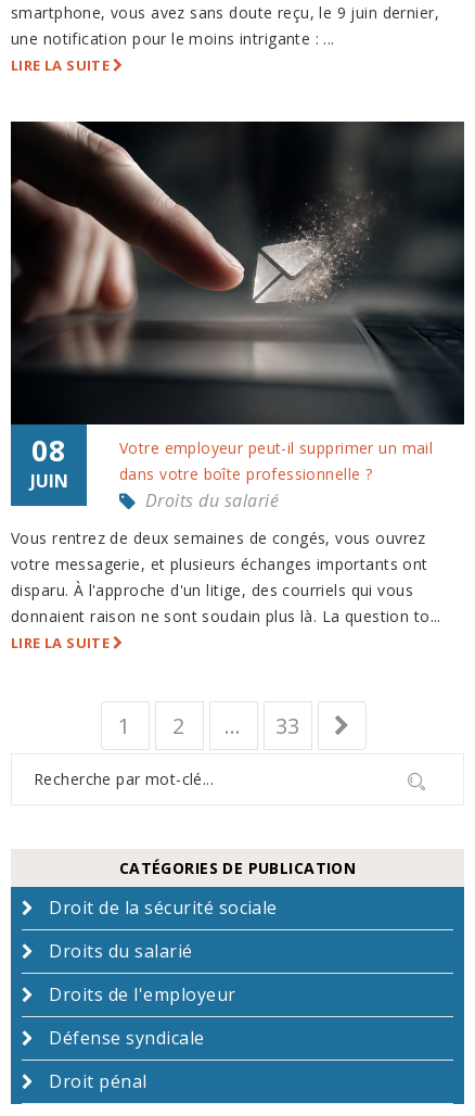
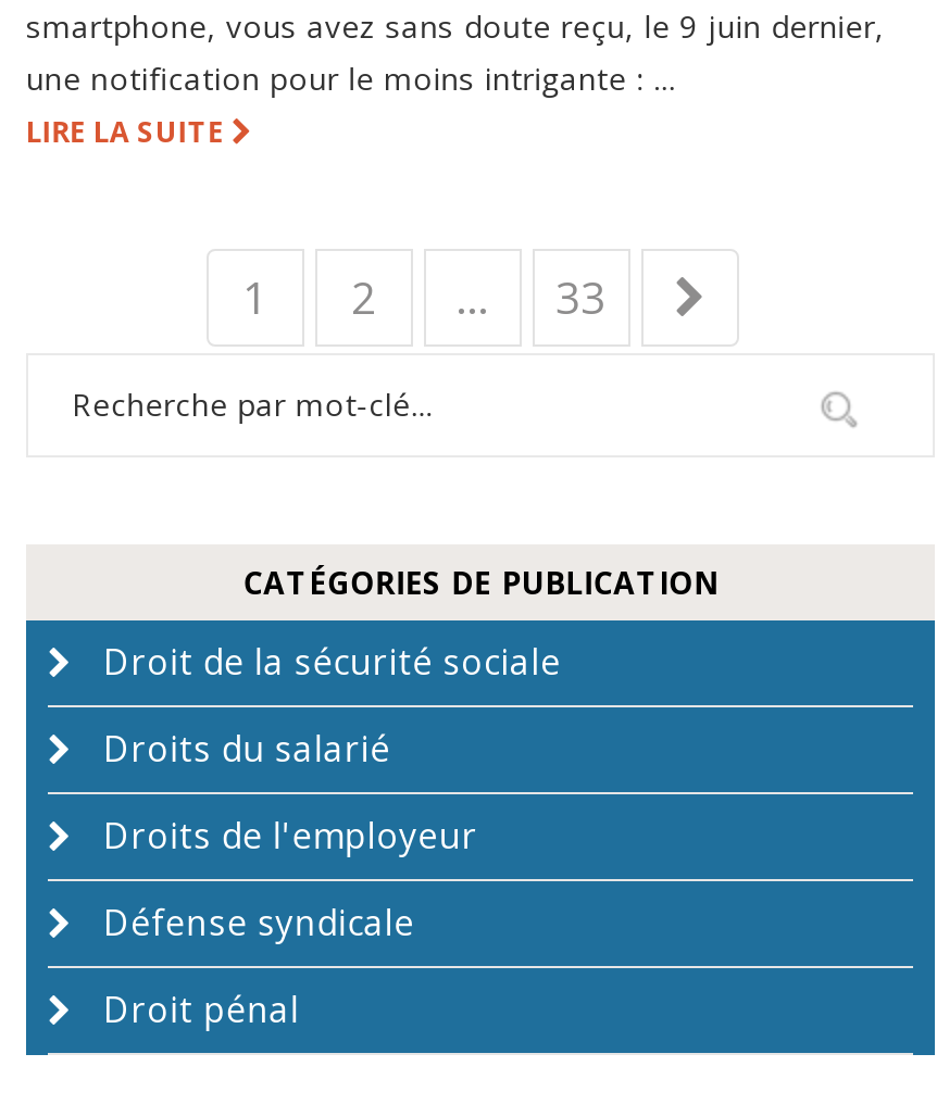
[10,121,465,510] [image] | 08 | JUIN -> none
[11,437,441,652] Votre employeur peut-il supprimer un mail | dans votre boîte professionnelle ? | Droits du salarié | Vous rentrez de deux semaines de congés, vous ouvrez | votre messagerie, et plusieurs échanges importants ont | disparu. À l'approche d'un litige, des courriels qui vous | donnaient raison ne sont soudain plus là. La question to... | LIRE LA SUITE -> none

